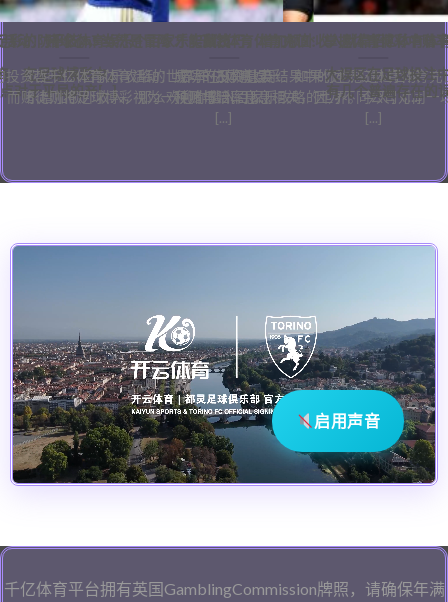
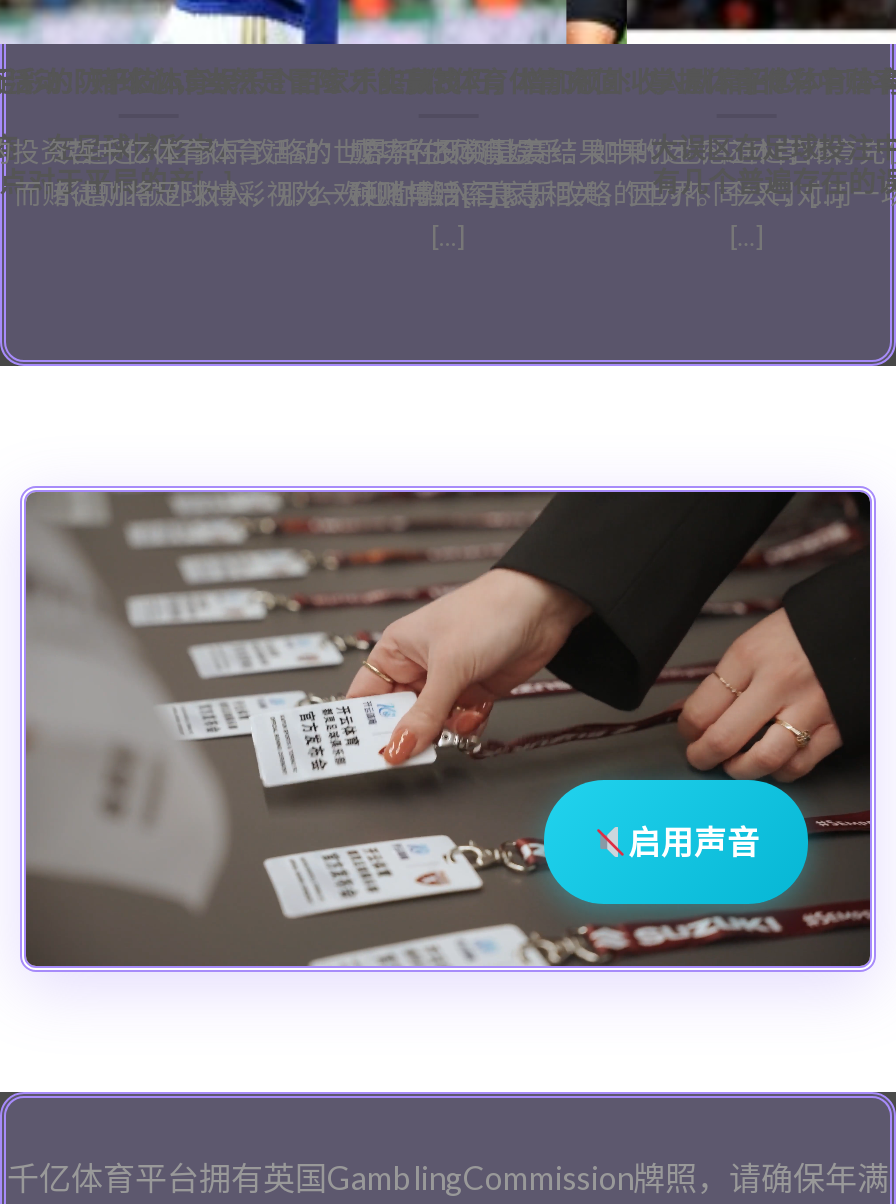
[13,245,436,484] [image] -> [26,490,872,966] [image]

